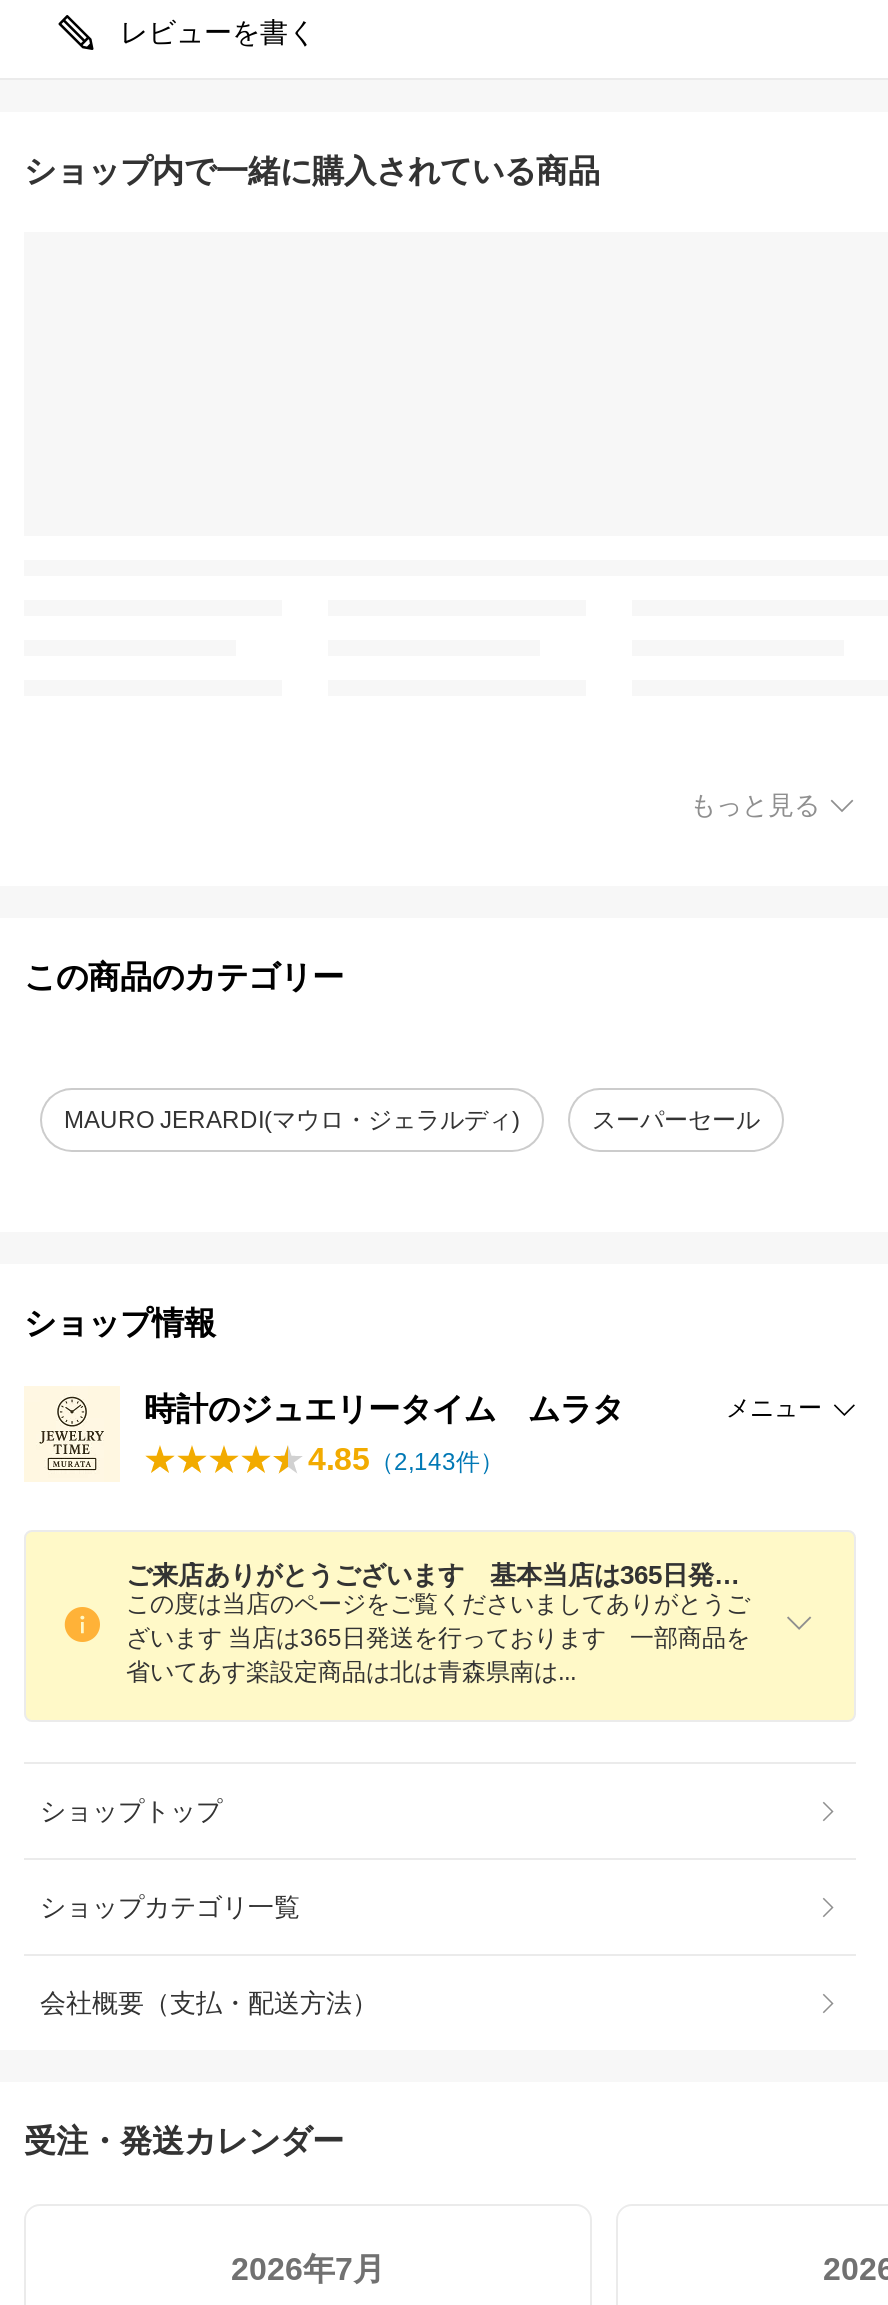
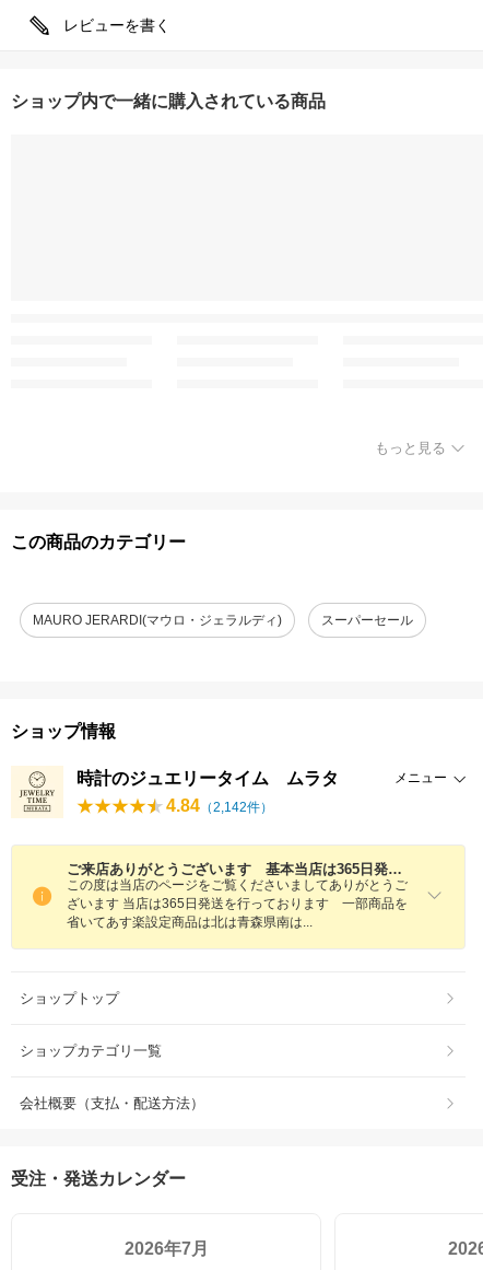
[308,1442,504,1476] 4.85（2,143件） -> [166,797,273,815] 4.84（2,142件）

